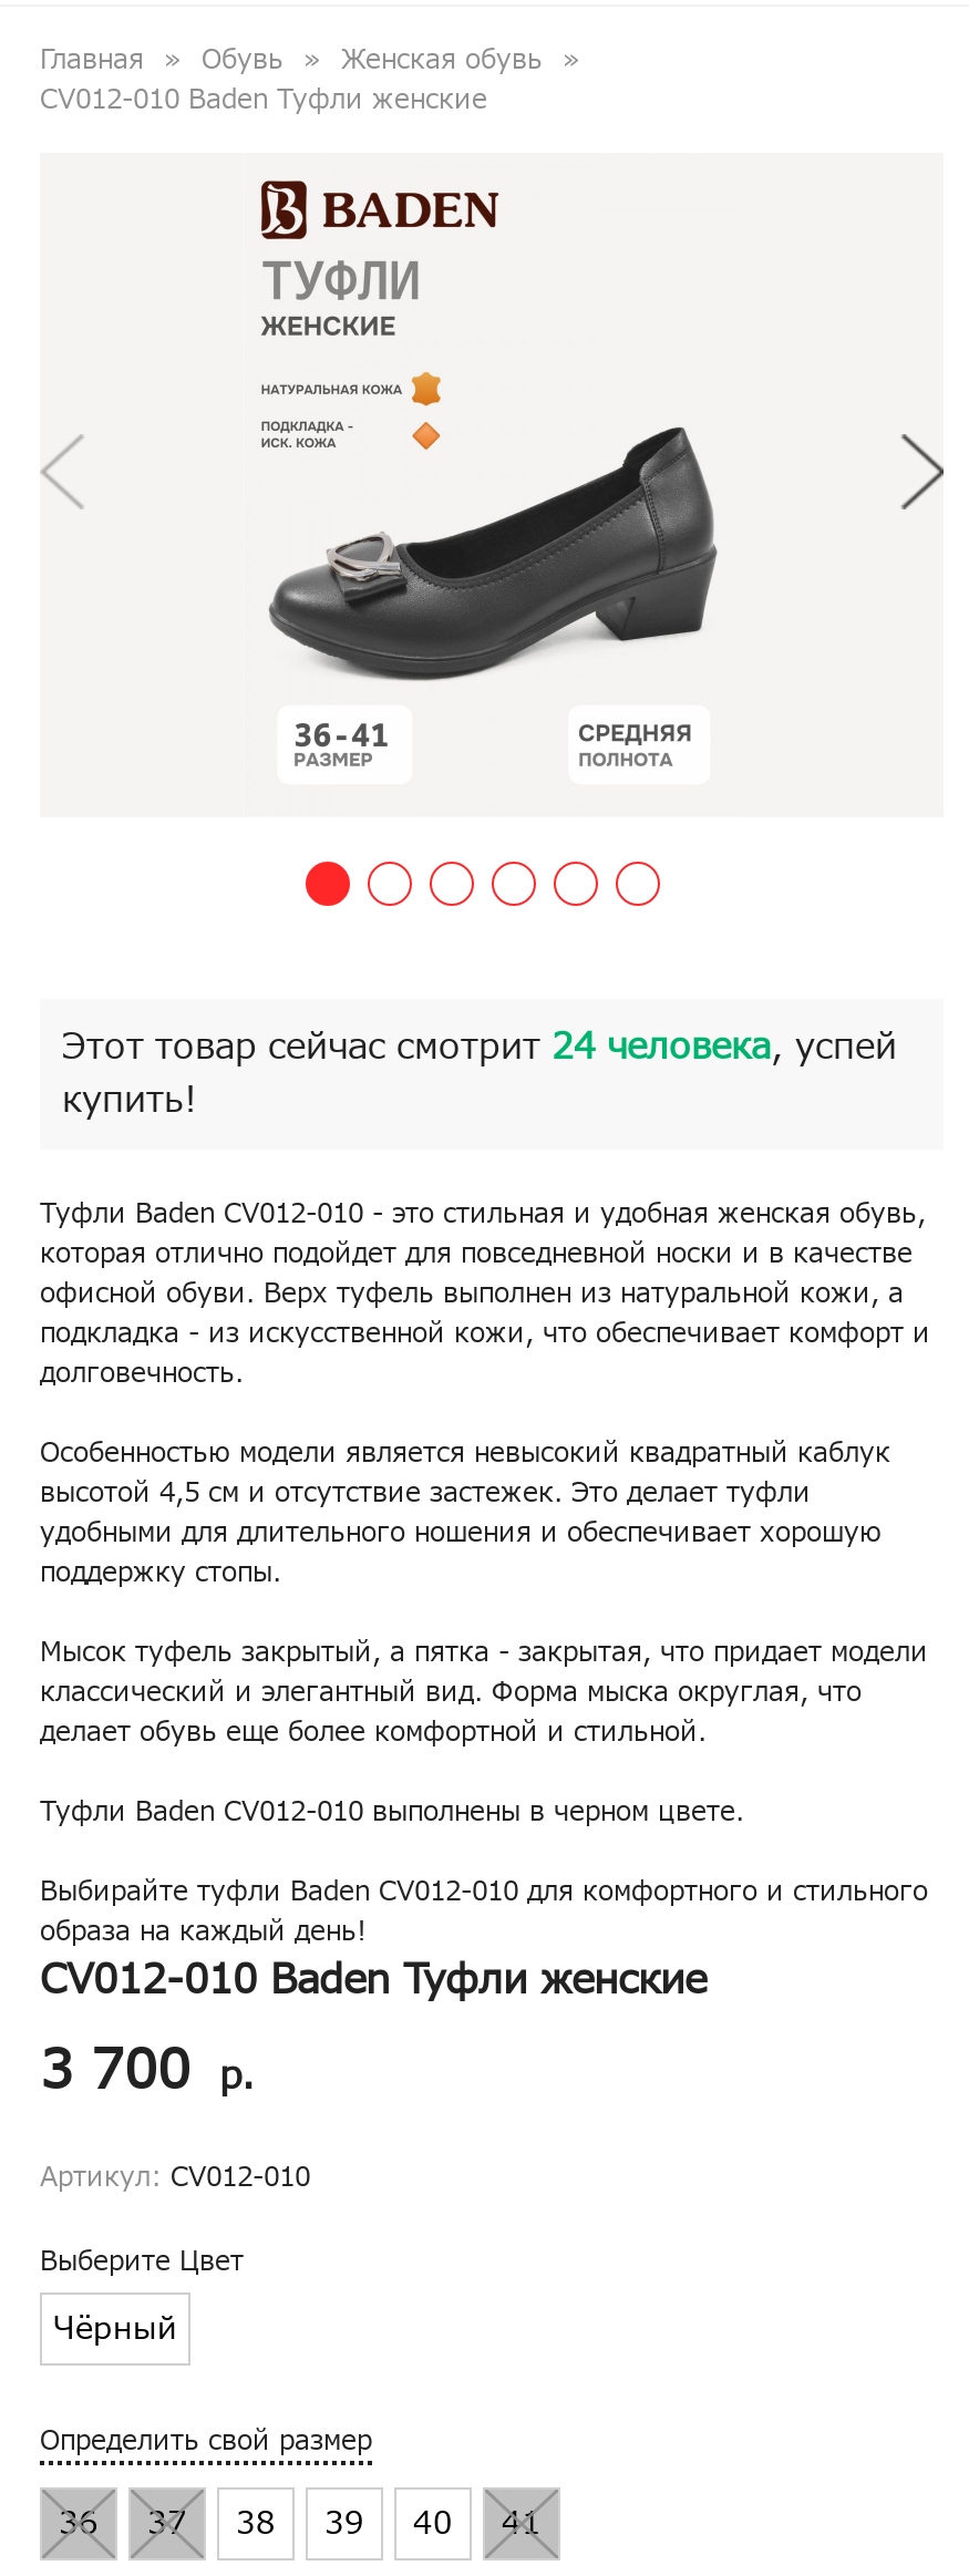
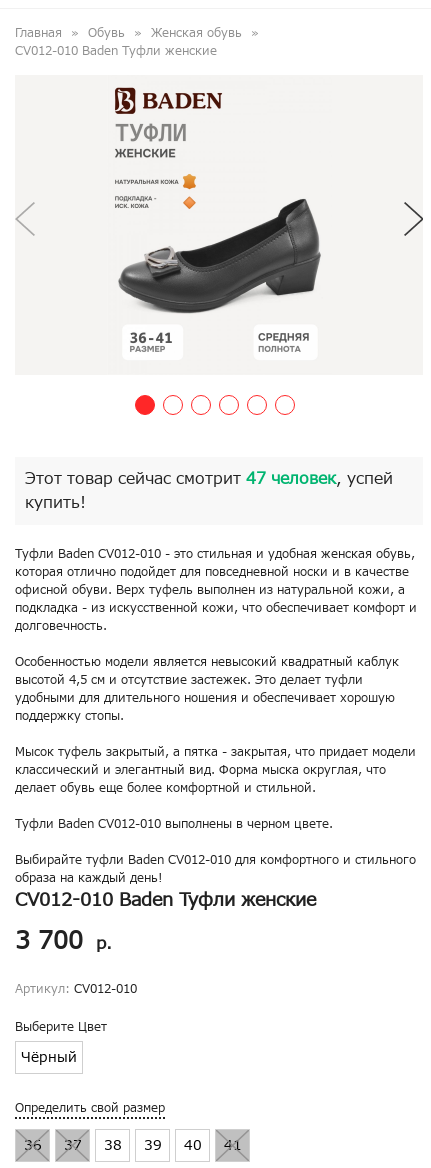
[62,1021,897,1074] Этот товар сейчас смотрит 24 человека, успей -> [25,467,393,491] Этот товар сейчас смотрит 47 человек, успей

